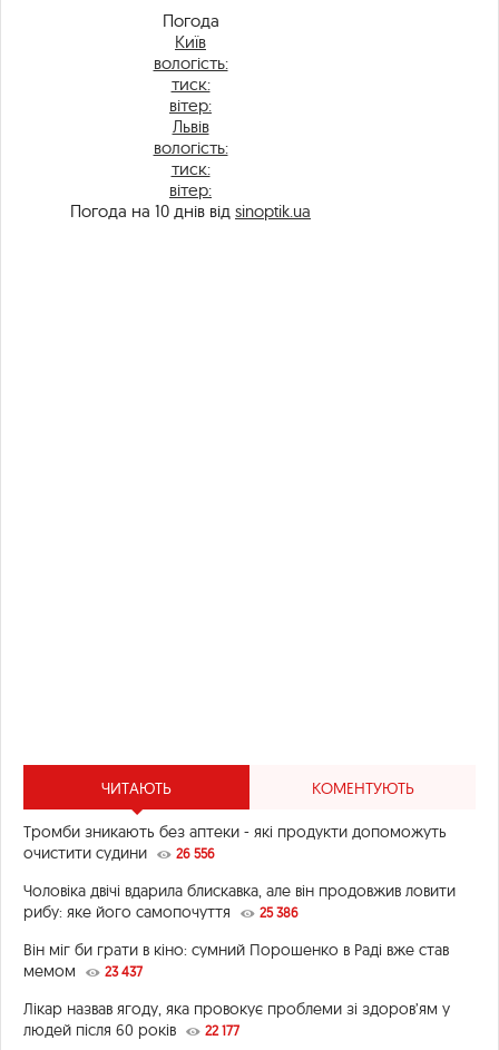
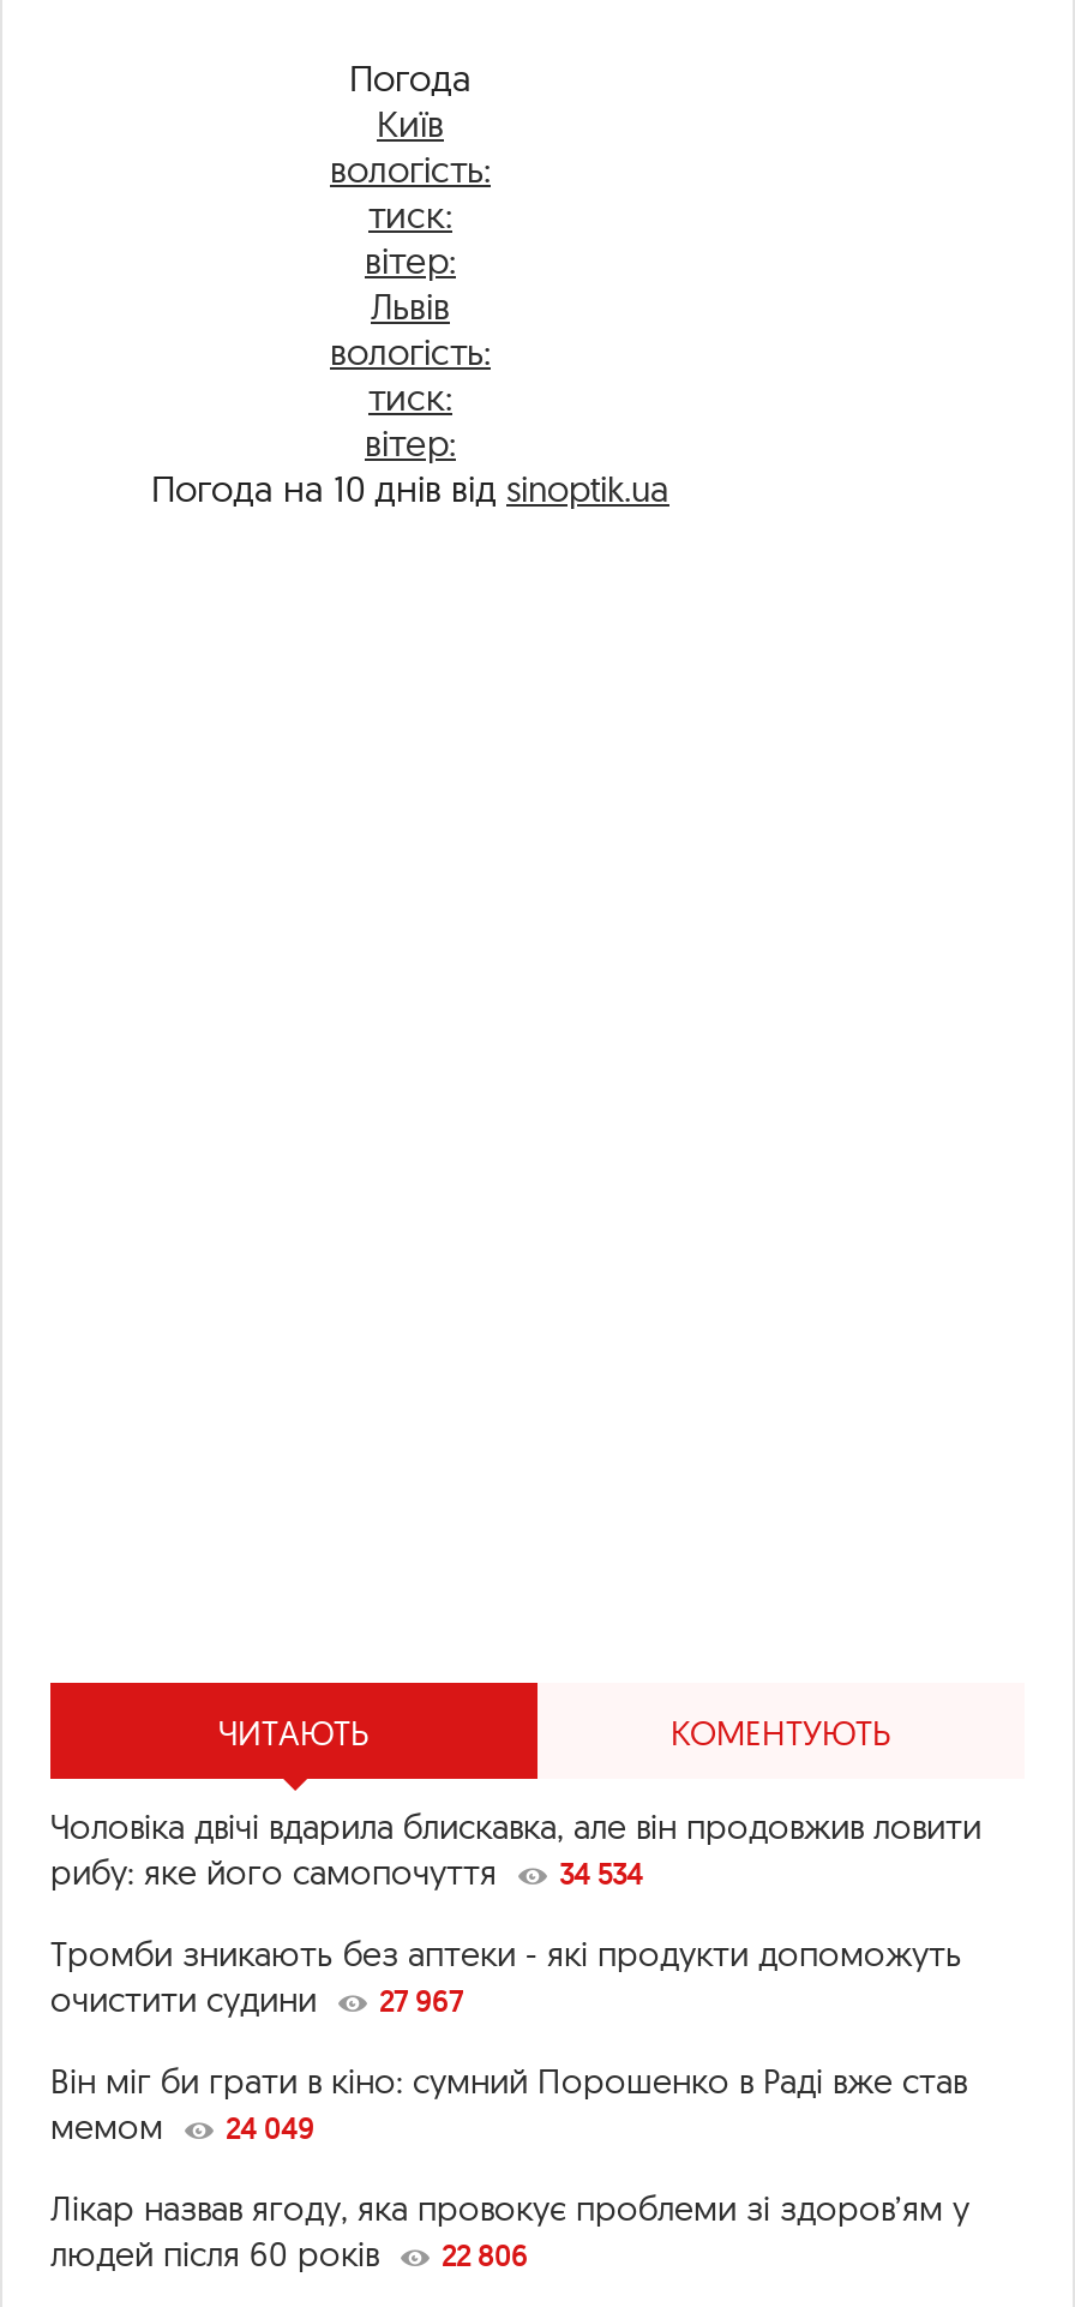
none -> [559,1855,643,1891] 34 534
moved [23,822,447,863] -> [50,1932,962,2021]: Тромби зникають без аптеки - які продукти допоможуть | очистити судини
[176,845,299,921] 26 556 | 25 386 -> [379,1982,463,2018] 27 967
moved [23,881,456,922] -> [50,1805,981,1894]: Чоловіка двічі вдарила блискавка, але він продовжив ловити | рибу: яке його самопочуття
[23,961,143,981] мемом 23 437 -> [50,2105,314,2148] мемом 24 049
[23,1020,239,1040] людей після 60 років 22 177 -> [50,2232,528,2275] людей після 60 років 22 806

